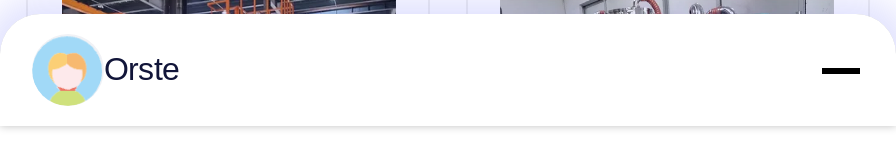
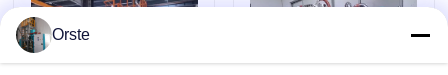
[32,34,98,106] [image] -> [15,16,49,54] [image]

